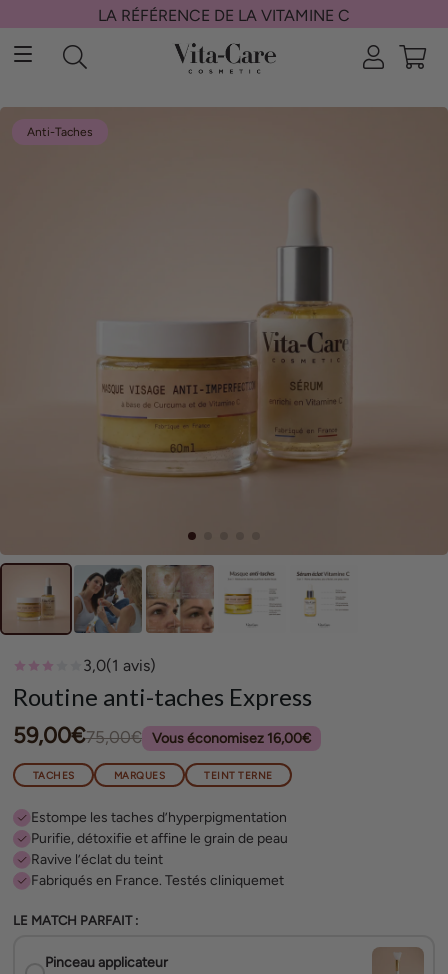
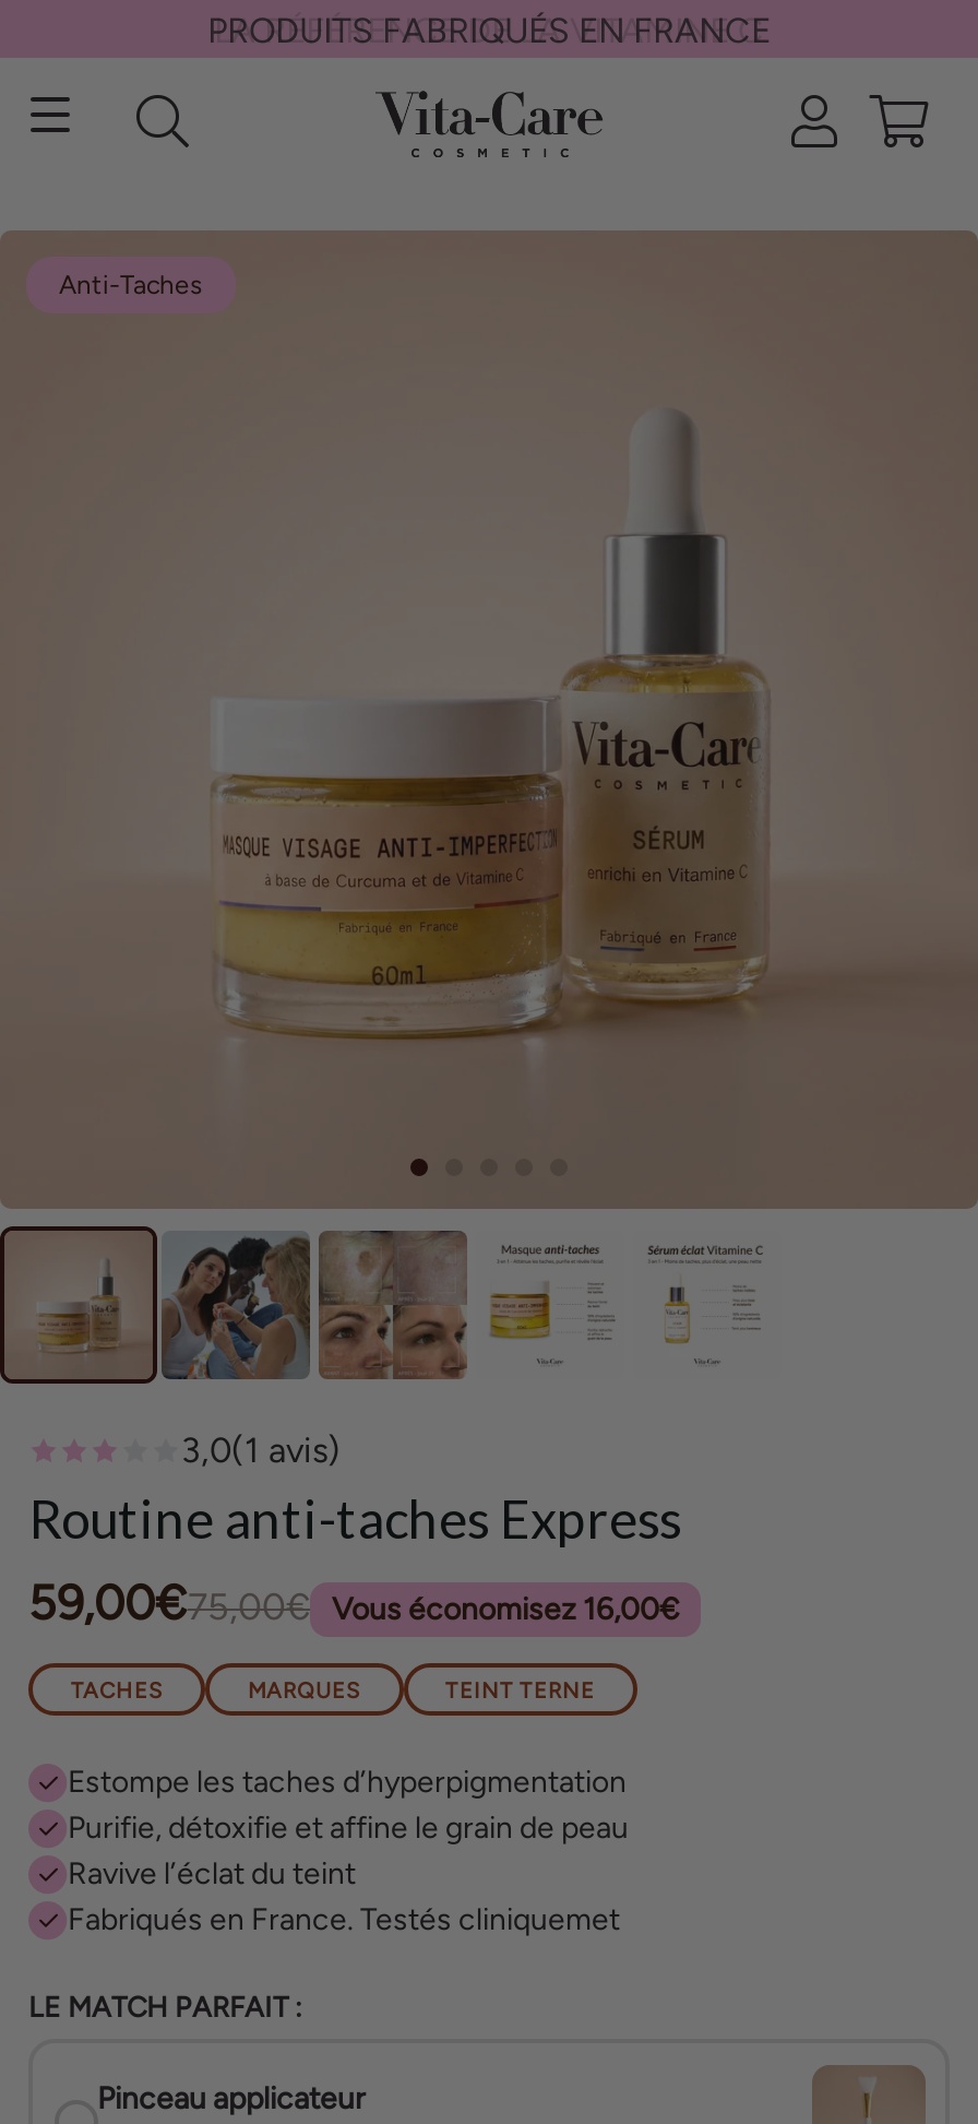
[98,6,350,25] LA RÉFÉRENCE DE LA VITAMINE C -> [207,10,771,51] PRODUITS FABRIQUÉS EN FRANCE

